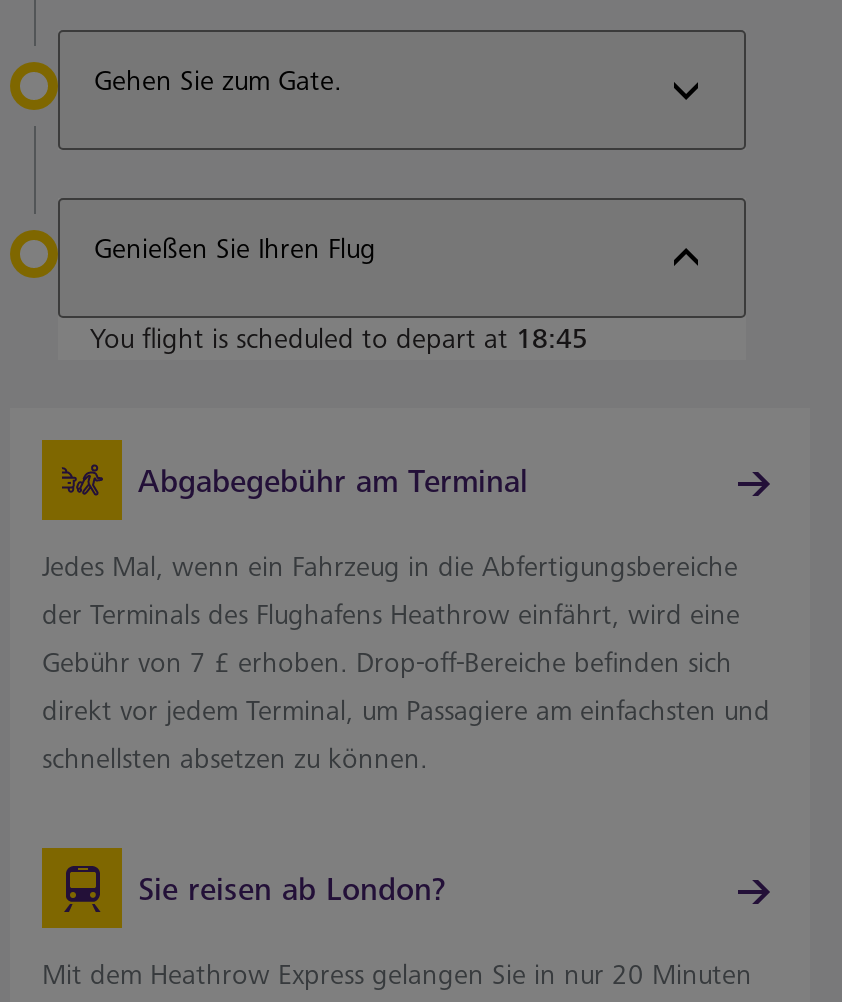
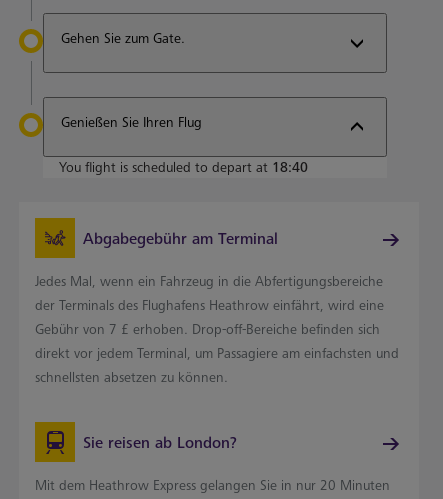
[90,322,588,356] You flight is scheduled to depart at 18:45 -> [59,159,308,176] You flight is scheduled to depart at 18:40

